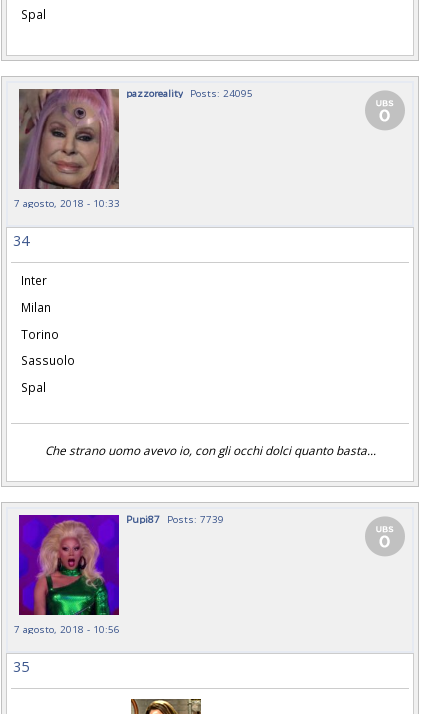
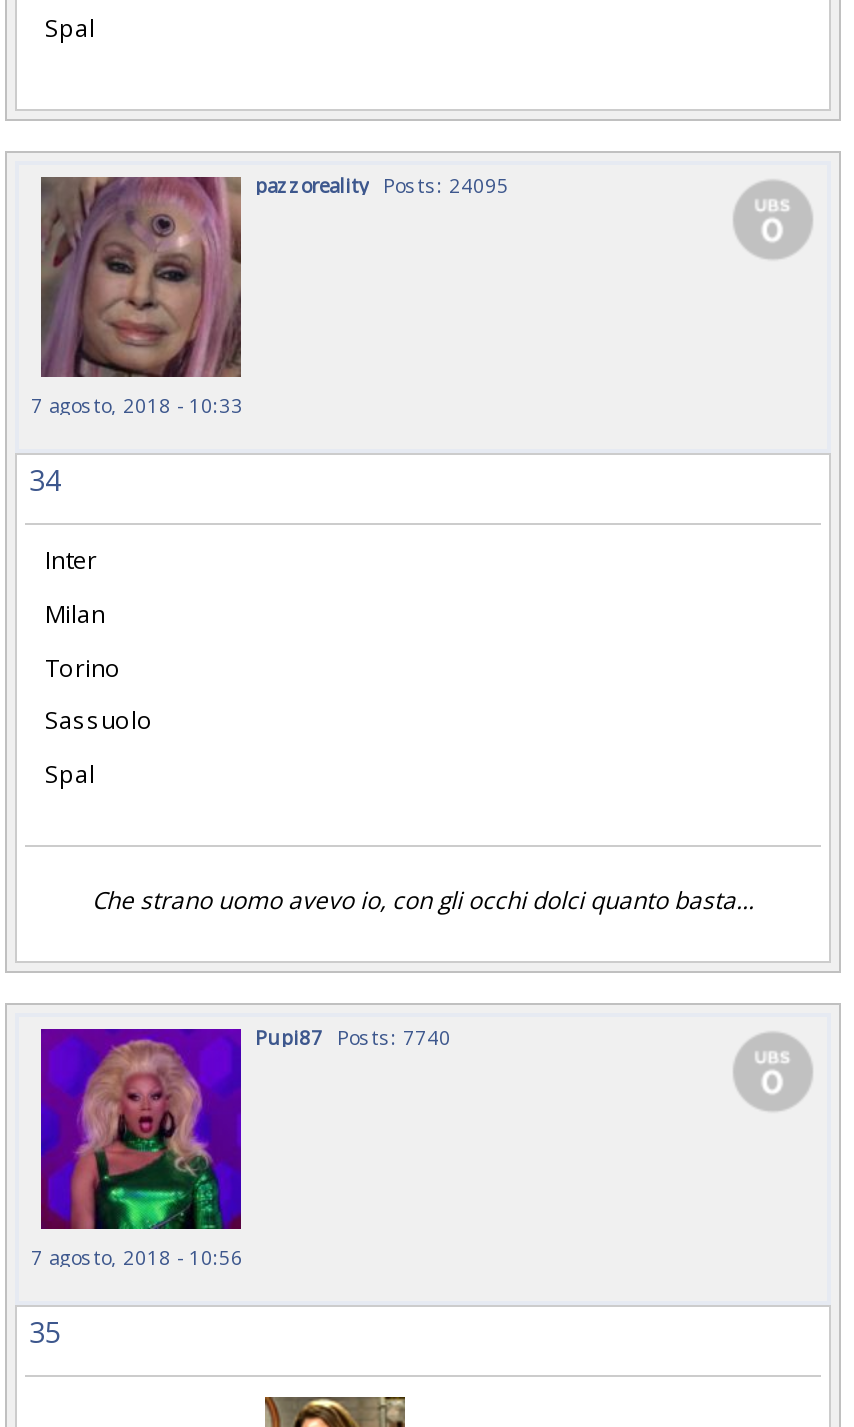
[126,512,224,526] Pupi87 Posts: 7739 -> [255,1023,451,1051] Pupi87 Posts: 7740

